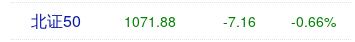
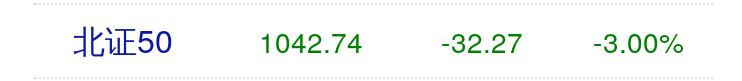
[124,11,176,31] 1071.88 -> [259,22,363,62] 1042.74
[223,11,256,31] -7.16 -> [441,22,523,62] -32.27
[291,11,336,31] -0.66% -> [593,22,683,62] -3.00%

